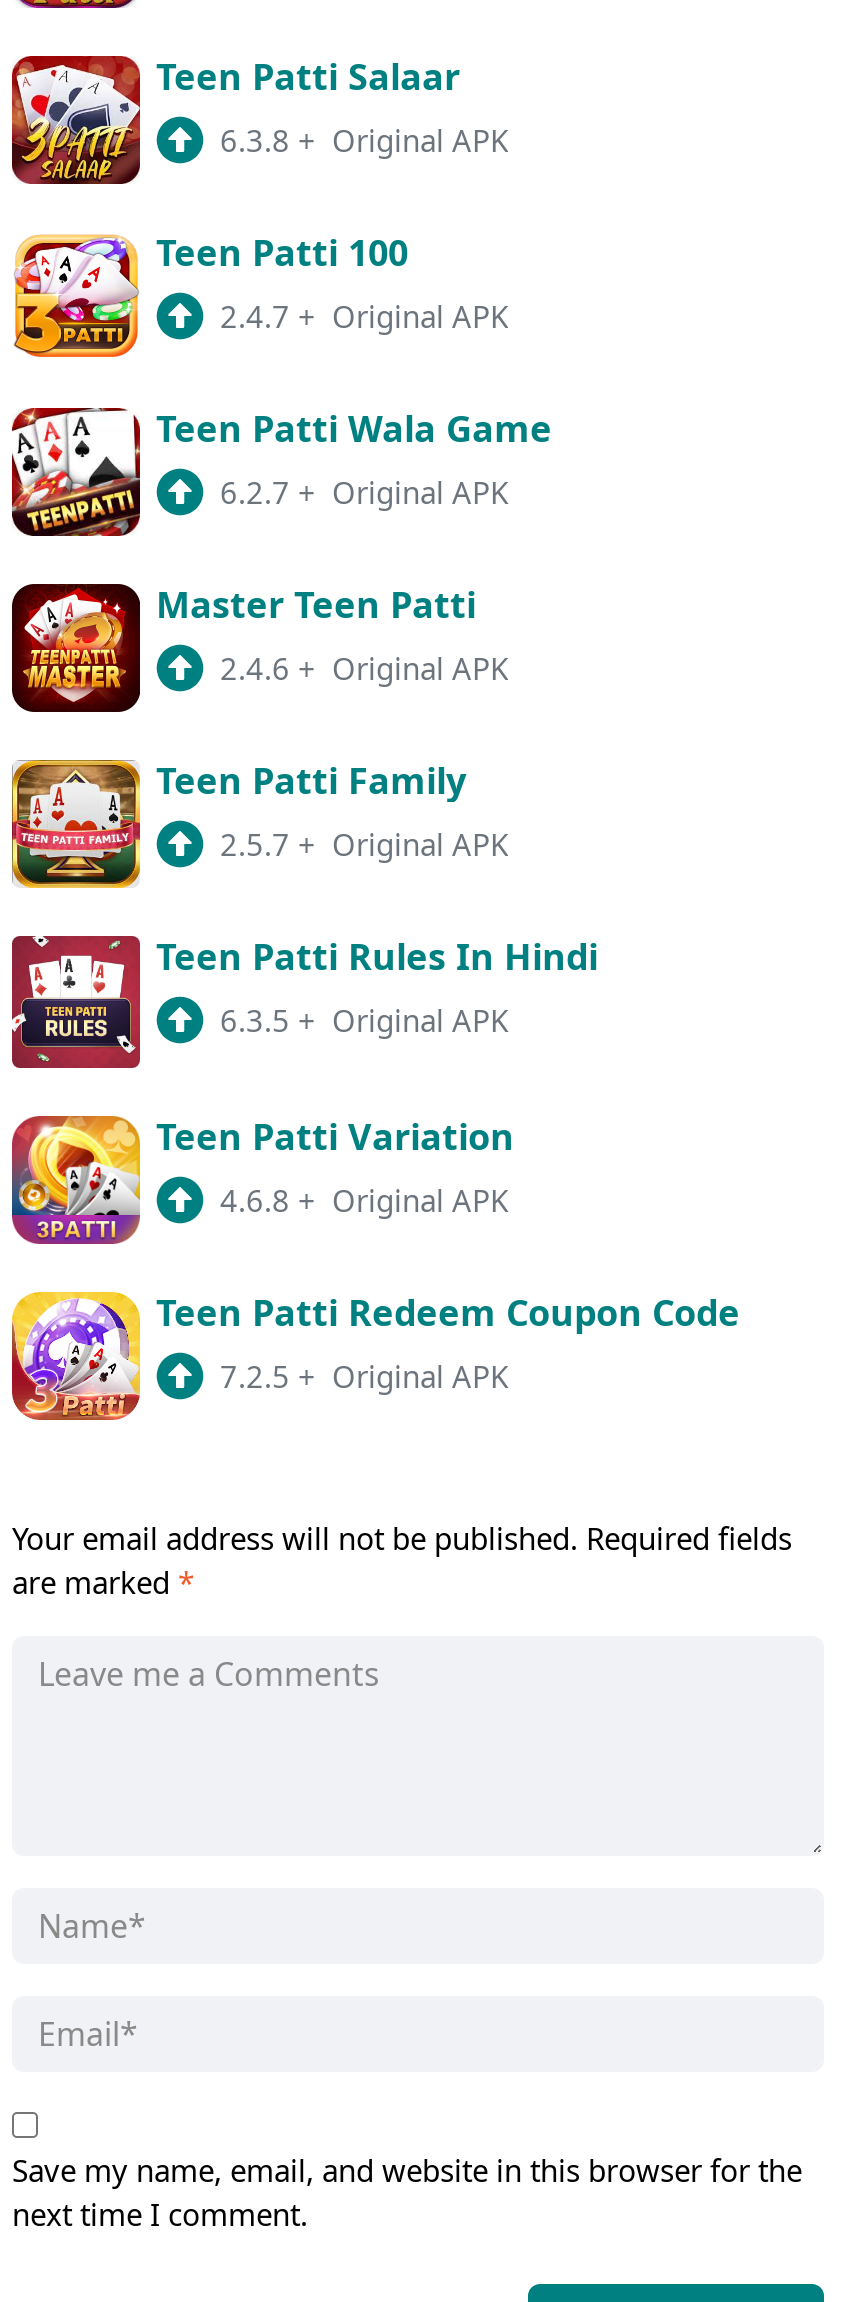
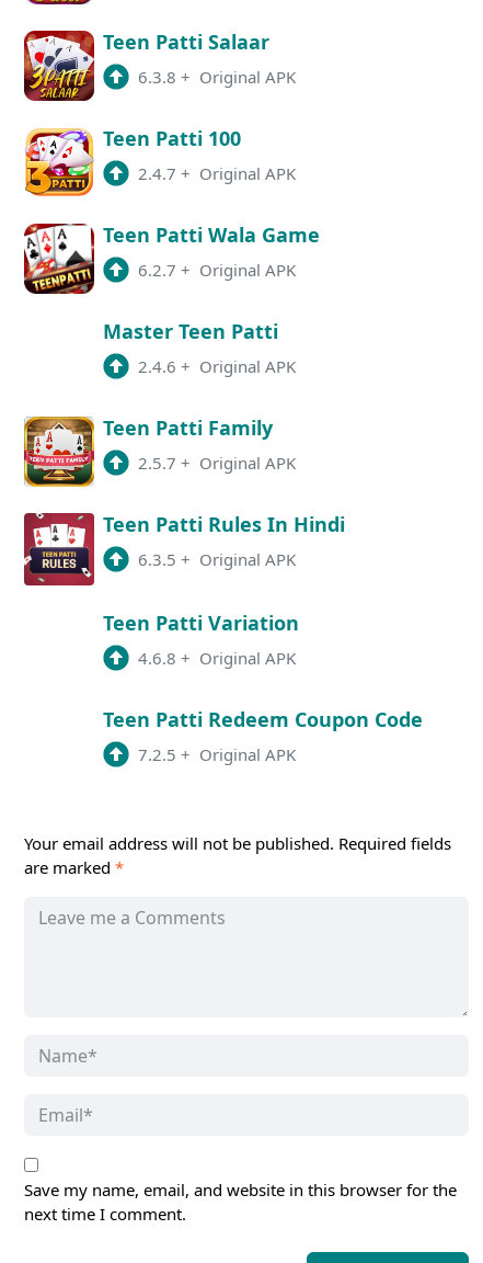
[10,582,142,714] [image] -> none
[10,1114,142,1246] [image] -> none
[10,1290,142,1422] [image] -> none

